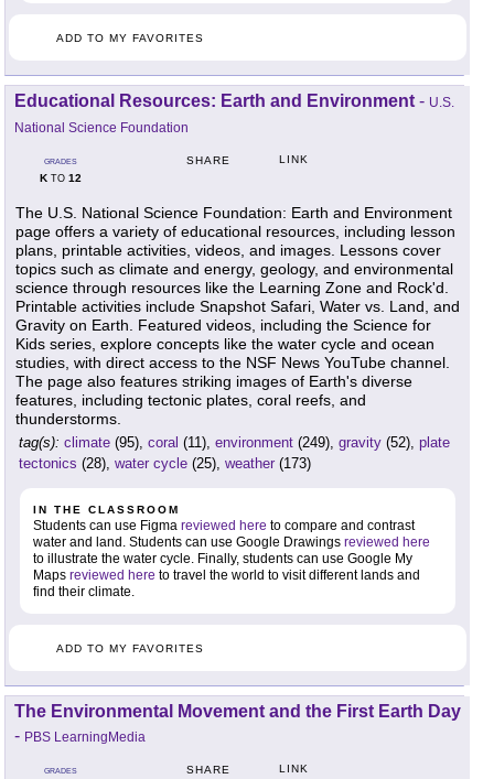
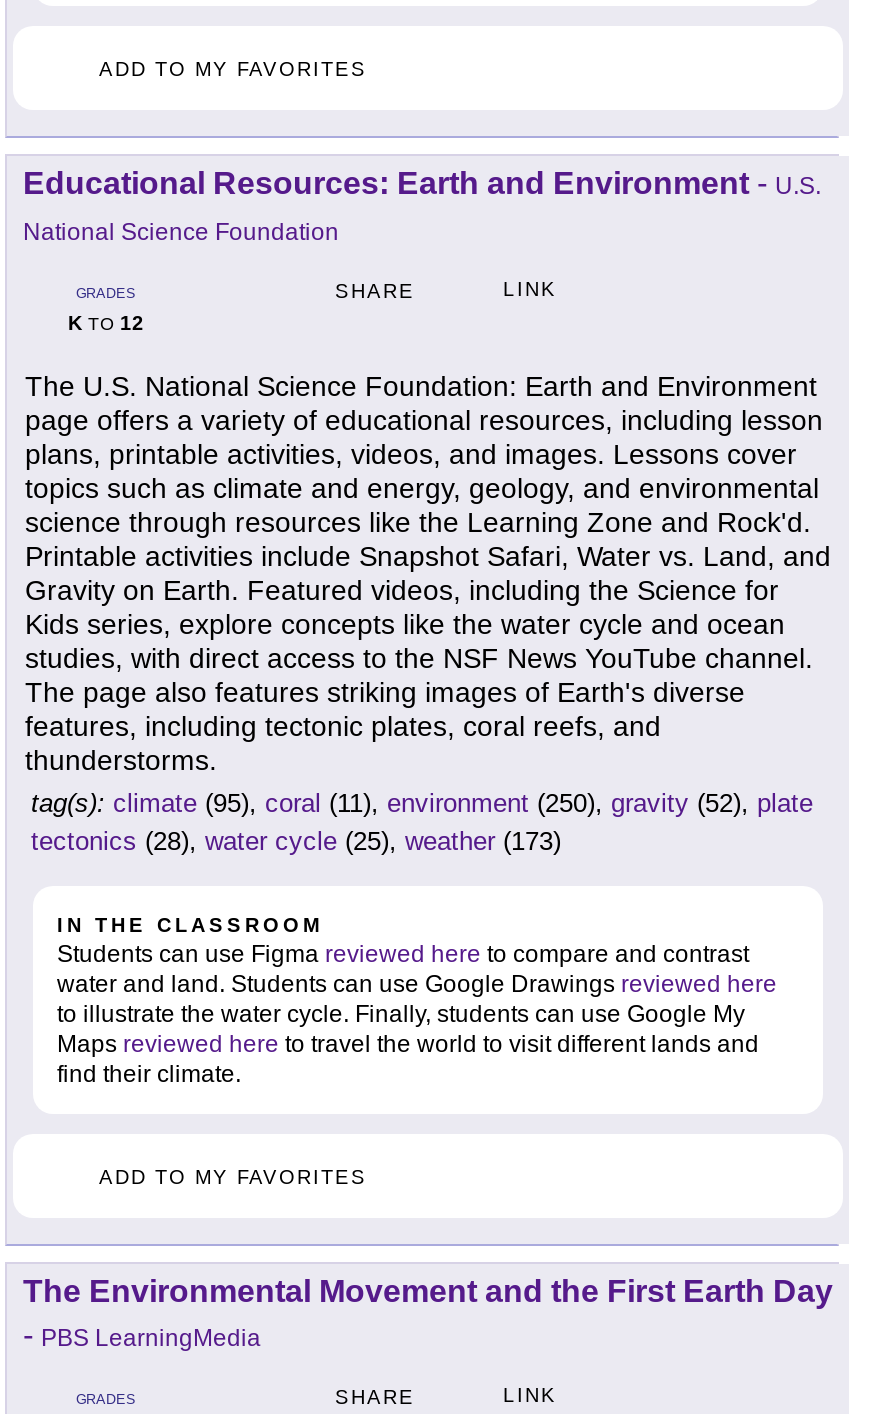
[19,434,450,451] tag(s): climate (95), coral (11), environment (249), gravity (52), plate -> [31,789,813,819] tag(s): climate (95), coral (11), environment (250), gravity (52), plate

